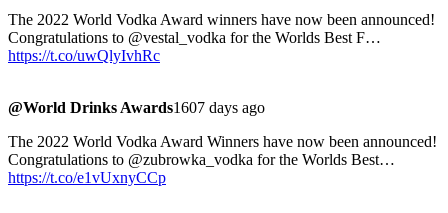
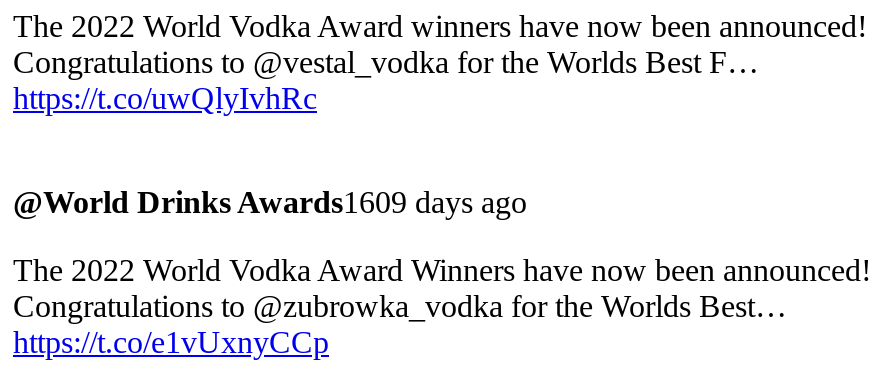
[8,99,265,116] @World Drinks Awards1607 days ago -> [13,186,527,220] @World Drinks Awards1609 days ago

